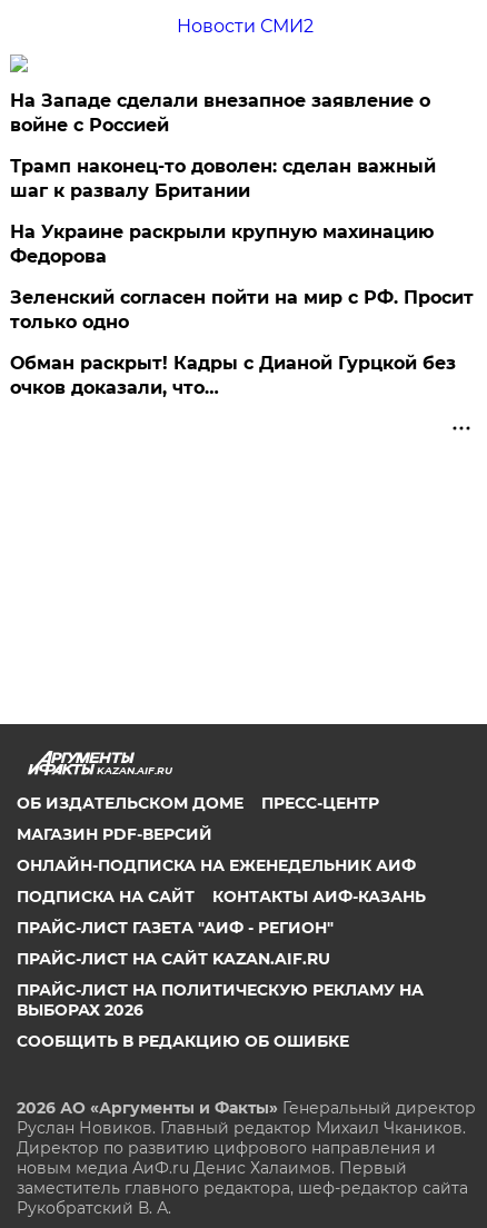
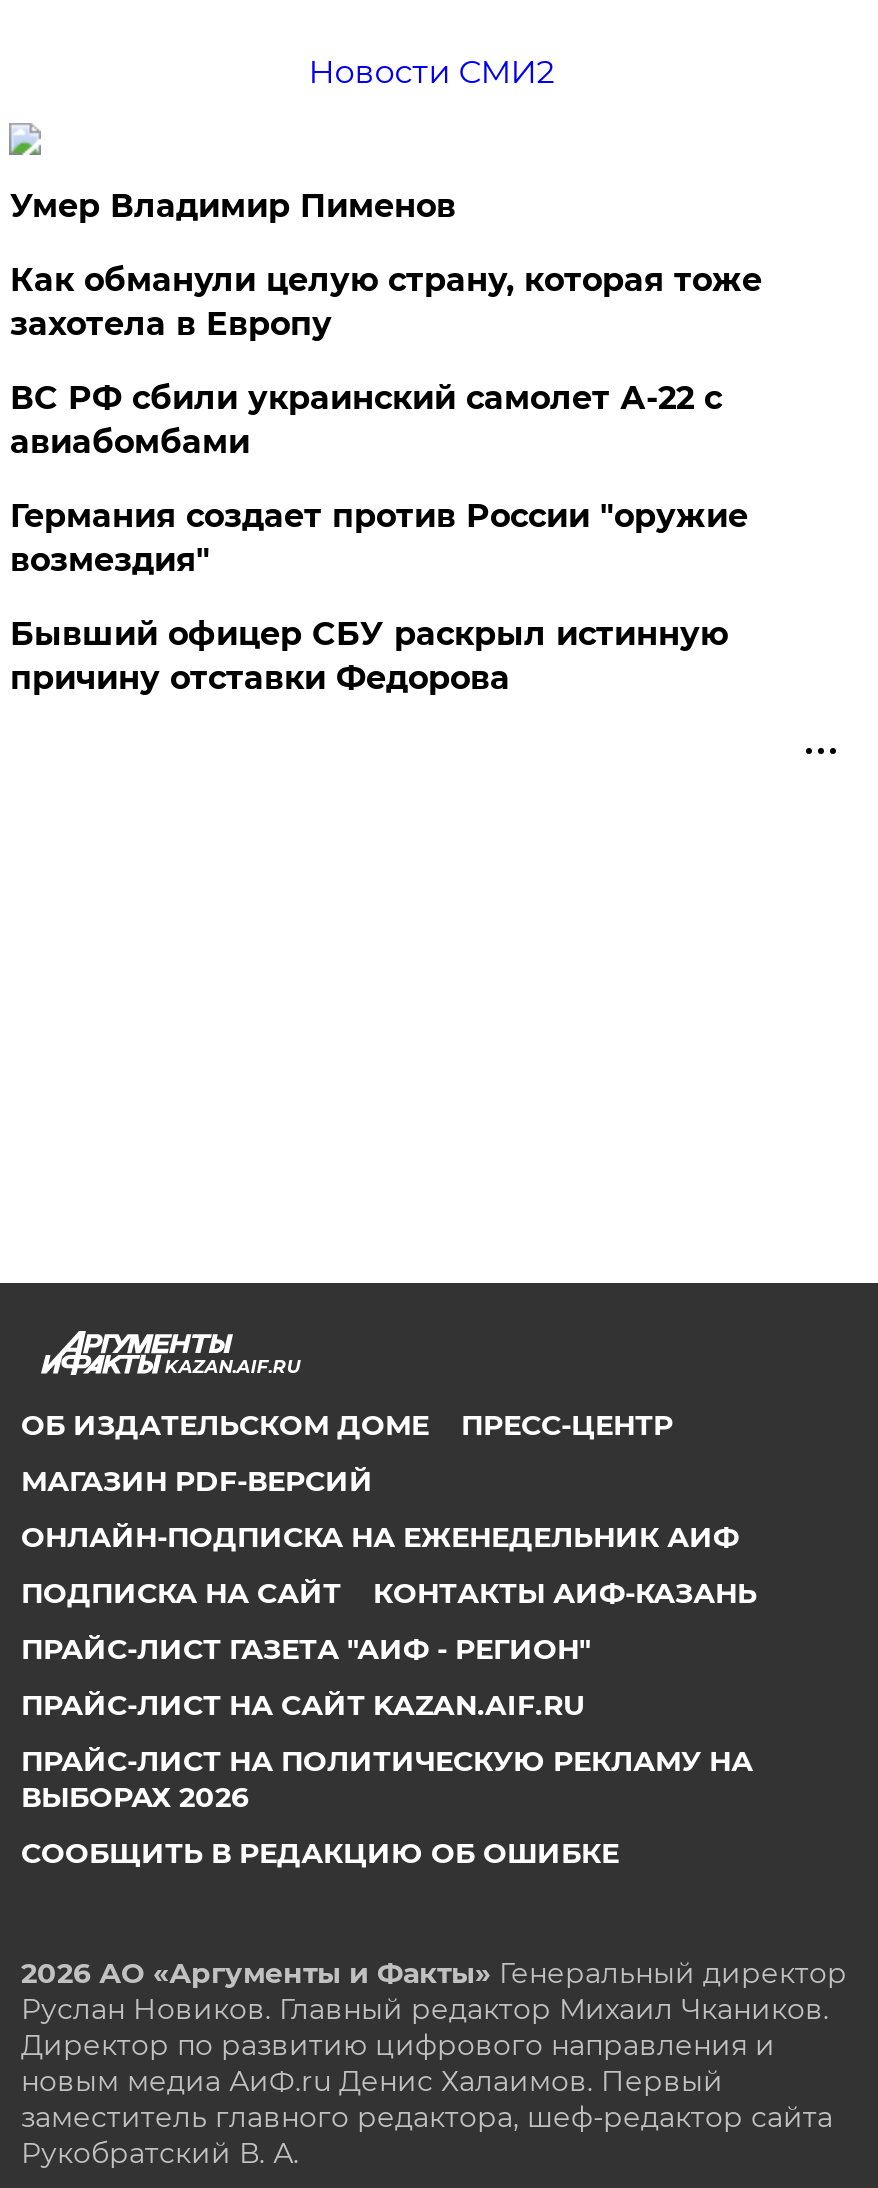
[10,90,431,136] На Западе сделали внезапное заявление о | войне с Россией -> [10,187,456,225] Умер Владимир Пименов
[10,156,436,201] Трамп наконец-то доволен: сделан важный | шаг к развалу Британии -> [10,261,762,343] Как обманули целую страну, которая тоже | захотела в Европу
[10,221,434,267] На Украине раскрыли крупную махинацию | Федорова -> [10,379,722,461] ВС РФ сбили украинский самолет А-22 с | авиабомбами
[10,287,474,333] Зеленский согласен пойти на мир с РФ. Просит | только одно -> [10,497,748,579] Германия создает против России "оружие | возмездия"
[10,353,456,398] Обман раскрыт! Кадры с Дианой Гурцкой без | очков доказали, что… -> [10,615,728,697] Бывший офицер СБУ раскрыл истинную | причину отставки Федорова

